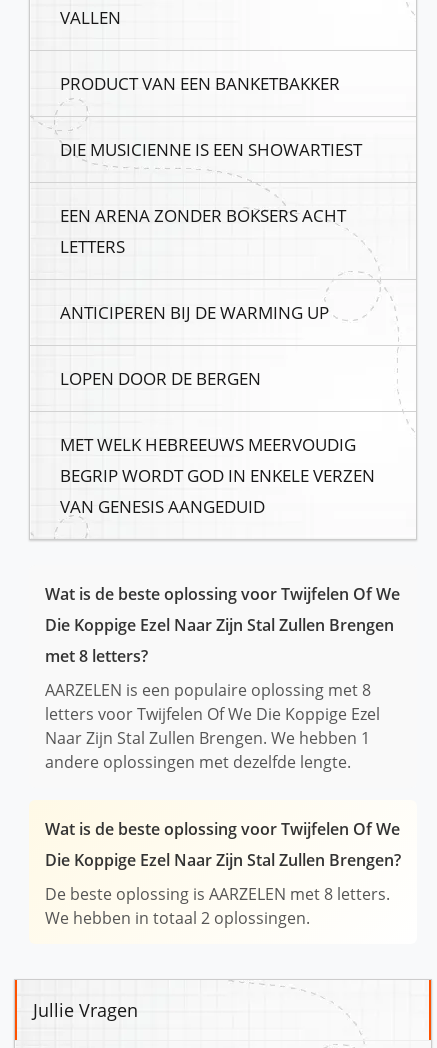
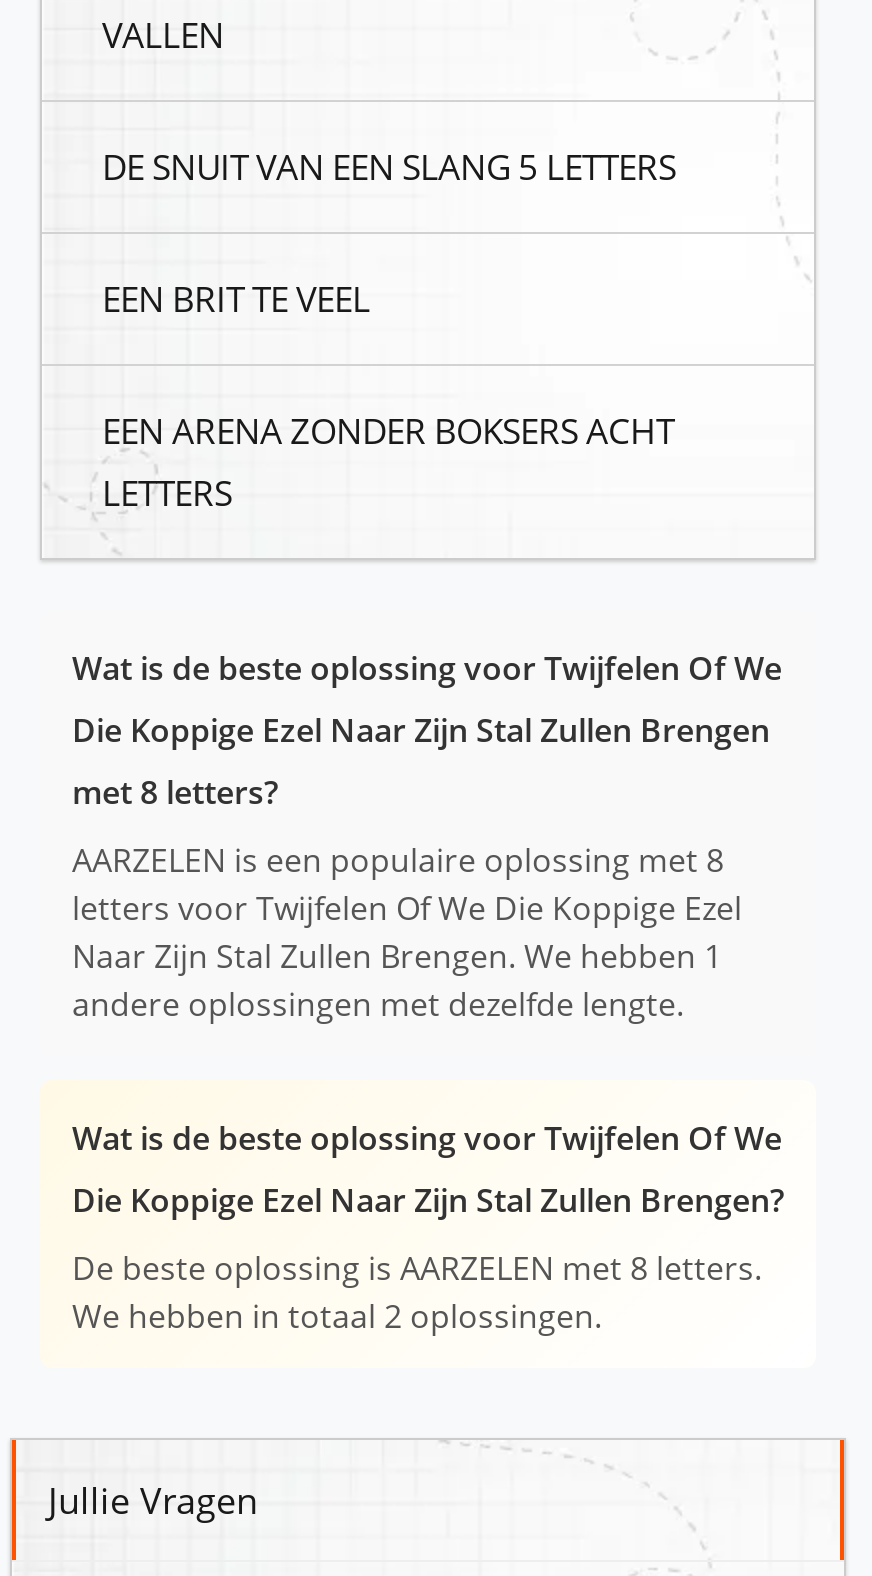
[60,71,340,95] PRODUCT VAN EEN BANKETBAKKER -> [102,143,676,191] DE SNUIT VAN EEN SLANG 5 LETTERS
[60,137,362,161] DIE MUSICIENNE IS EEN SHOWARTIEST -> [102,275,370,323] EEN BRIT TE VEEL
[60,300,375,518] ANTICIPEREN BIJ DE WARMING UP | LOPEN DOOR DE BERGEN | MET WELK HEBREEUWS MEERVOUDIG | BEGRIP WORDT GOD IN ENKELE VERZEN | VAN GENESIS AANGEDUID -> none

